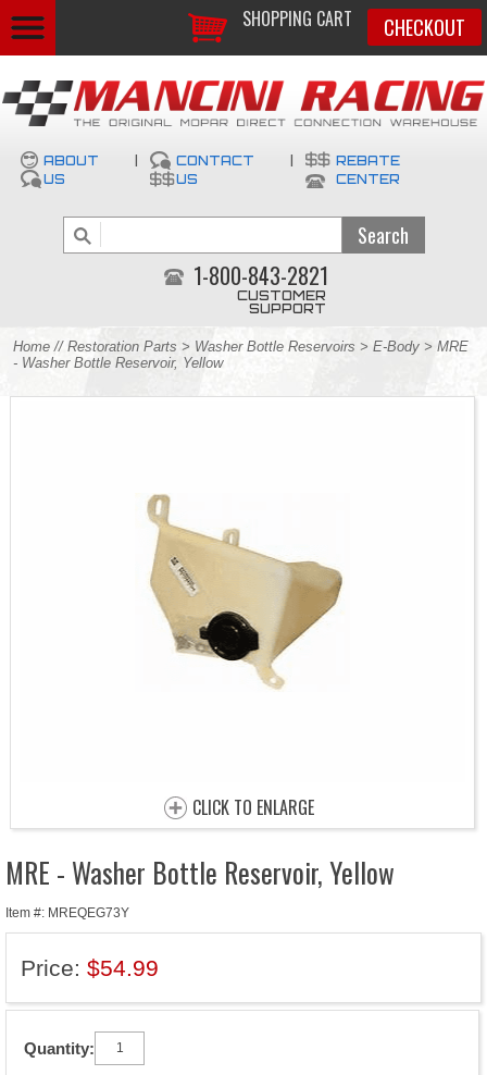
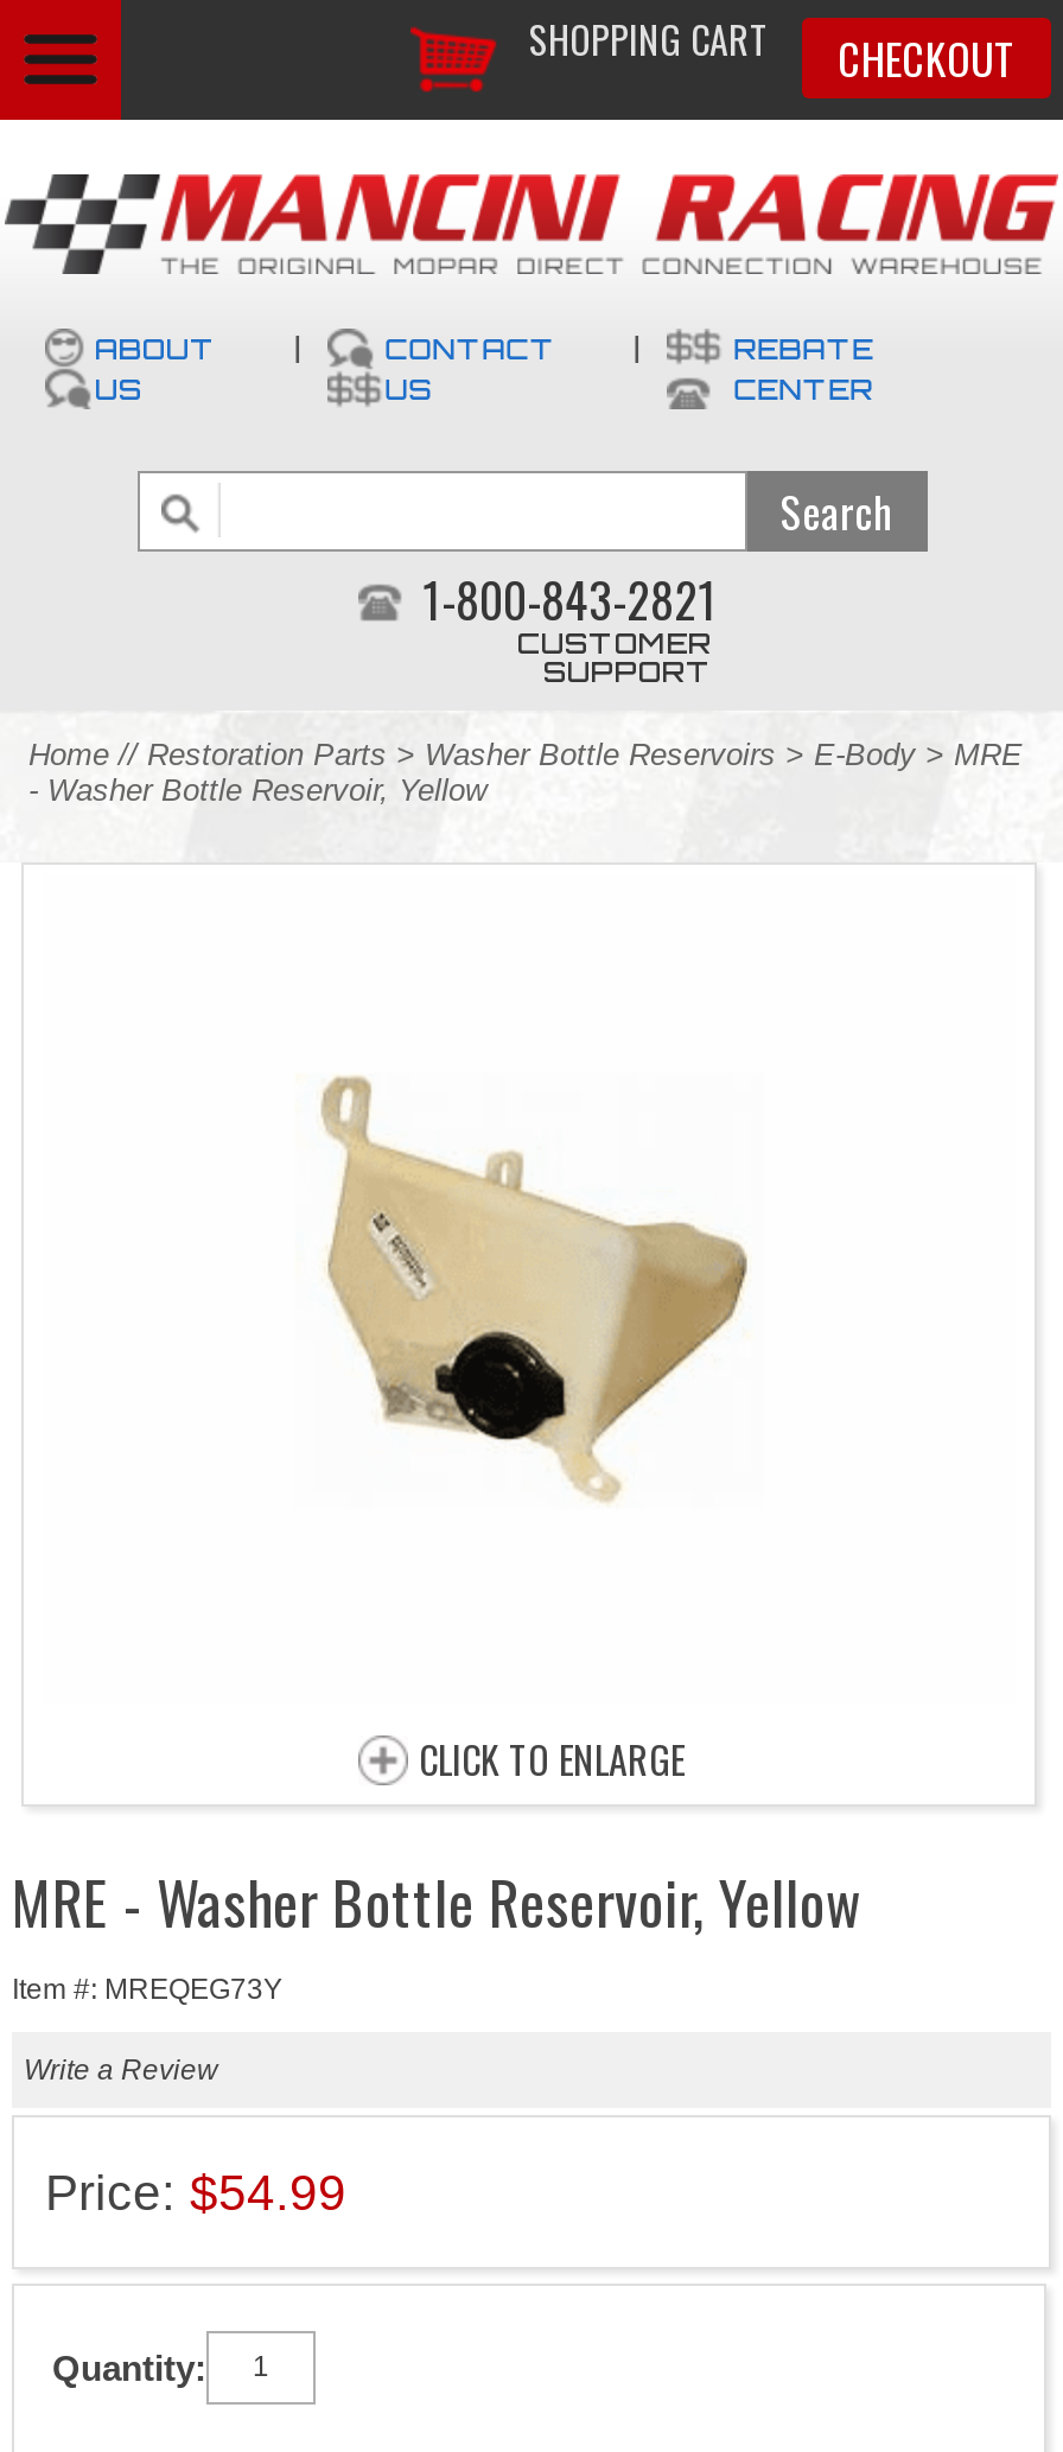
none -> [24,2054,218,2088] Write a Review

